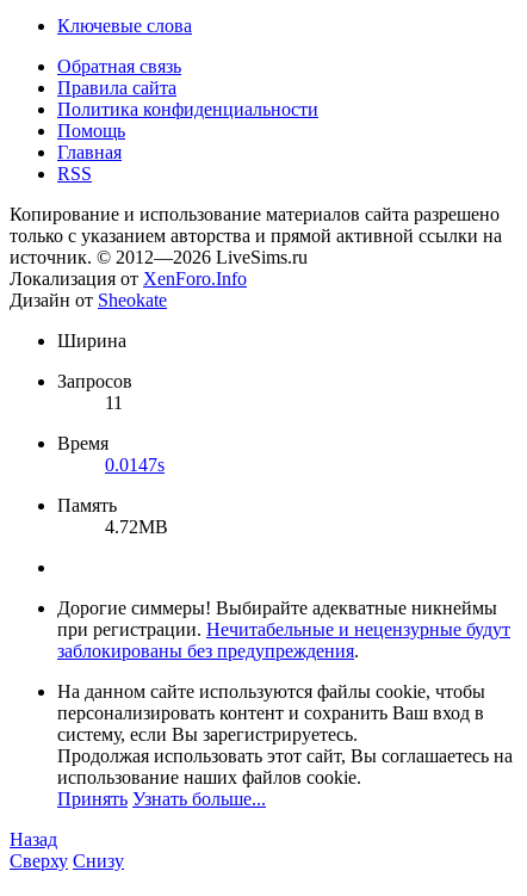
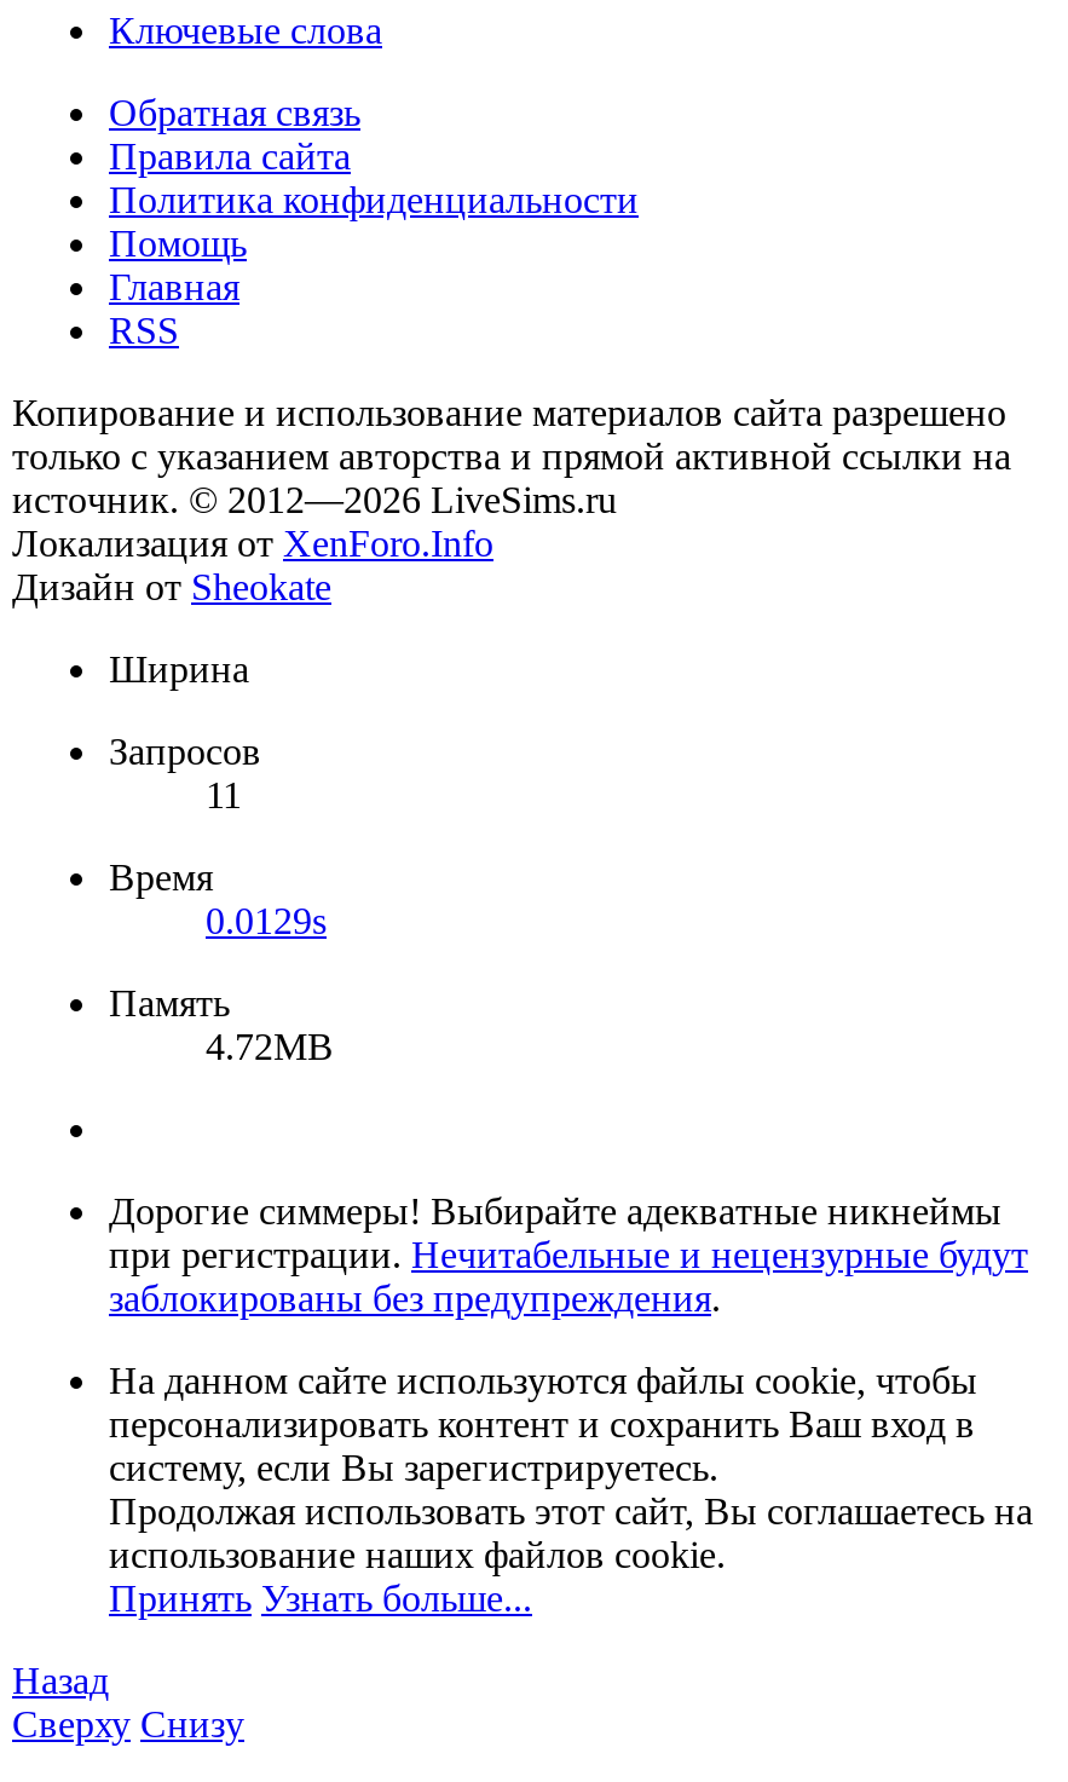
[105,455,165,475] 0.0147s -> [206,901,327,942] 0.0129s

